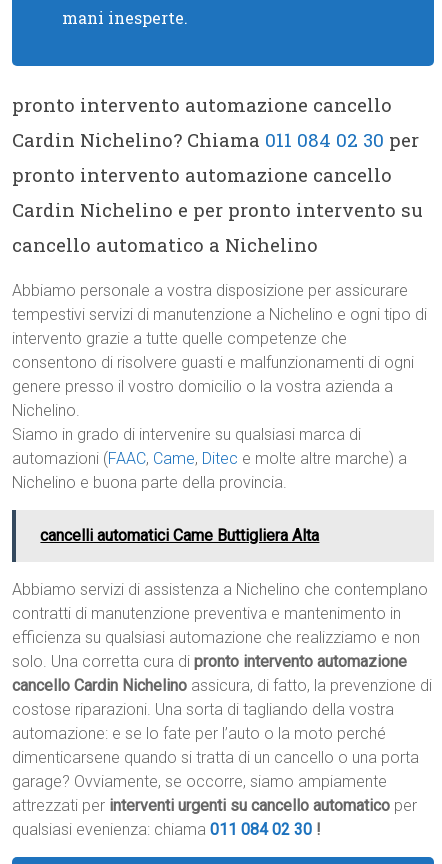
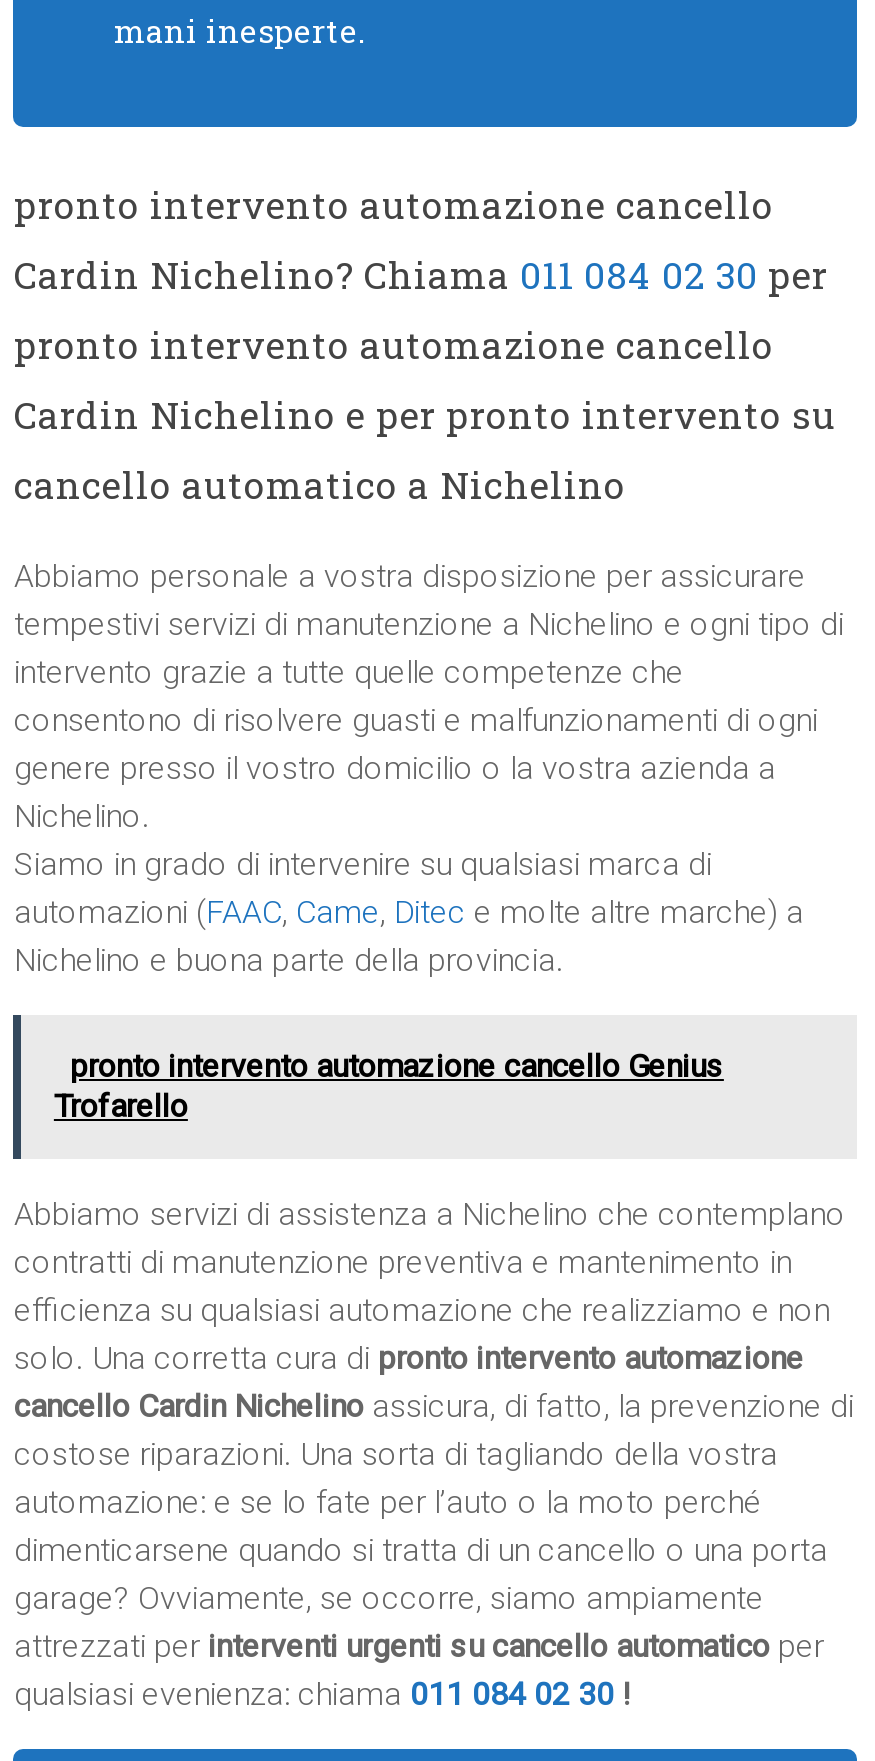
[40,526,319,545] cancelli automatici Came Buttigliera Alta -> [54,1047,724,1125] pronto intervento automazione cancello Genius | Trofarello

